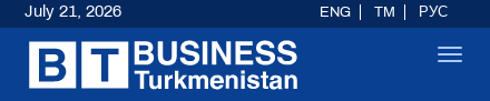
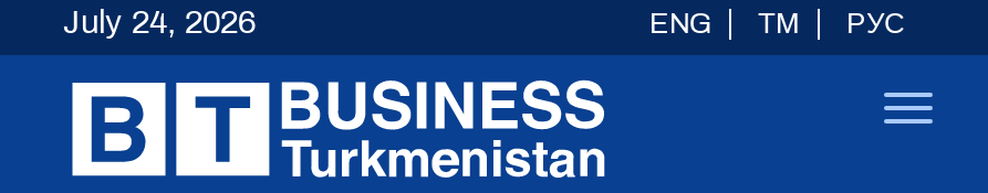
[24,2,121,20] July 21, 2026 -> [63,4,256,40] July 24, 2026

